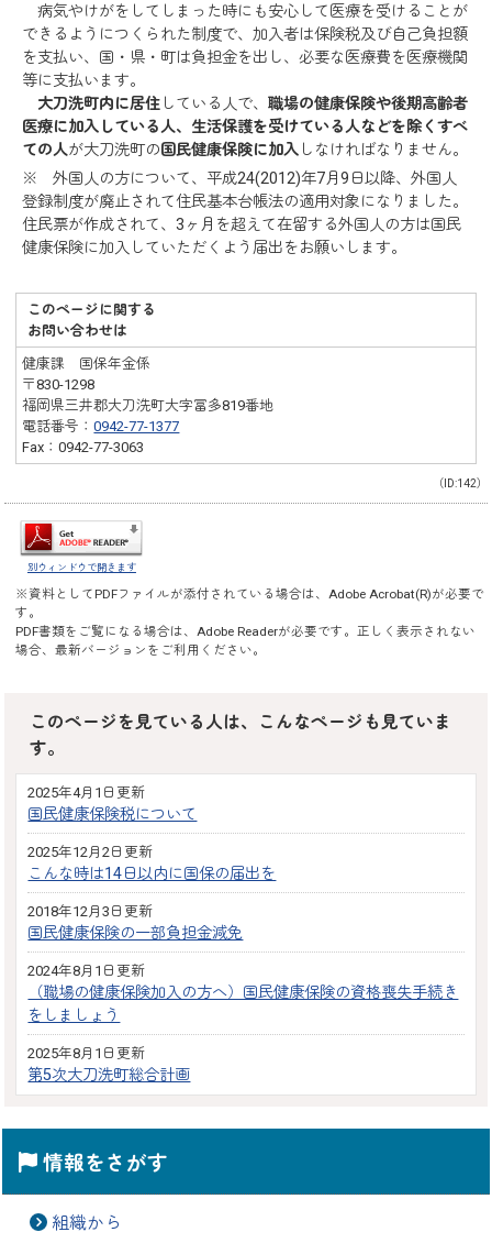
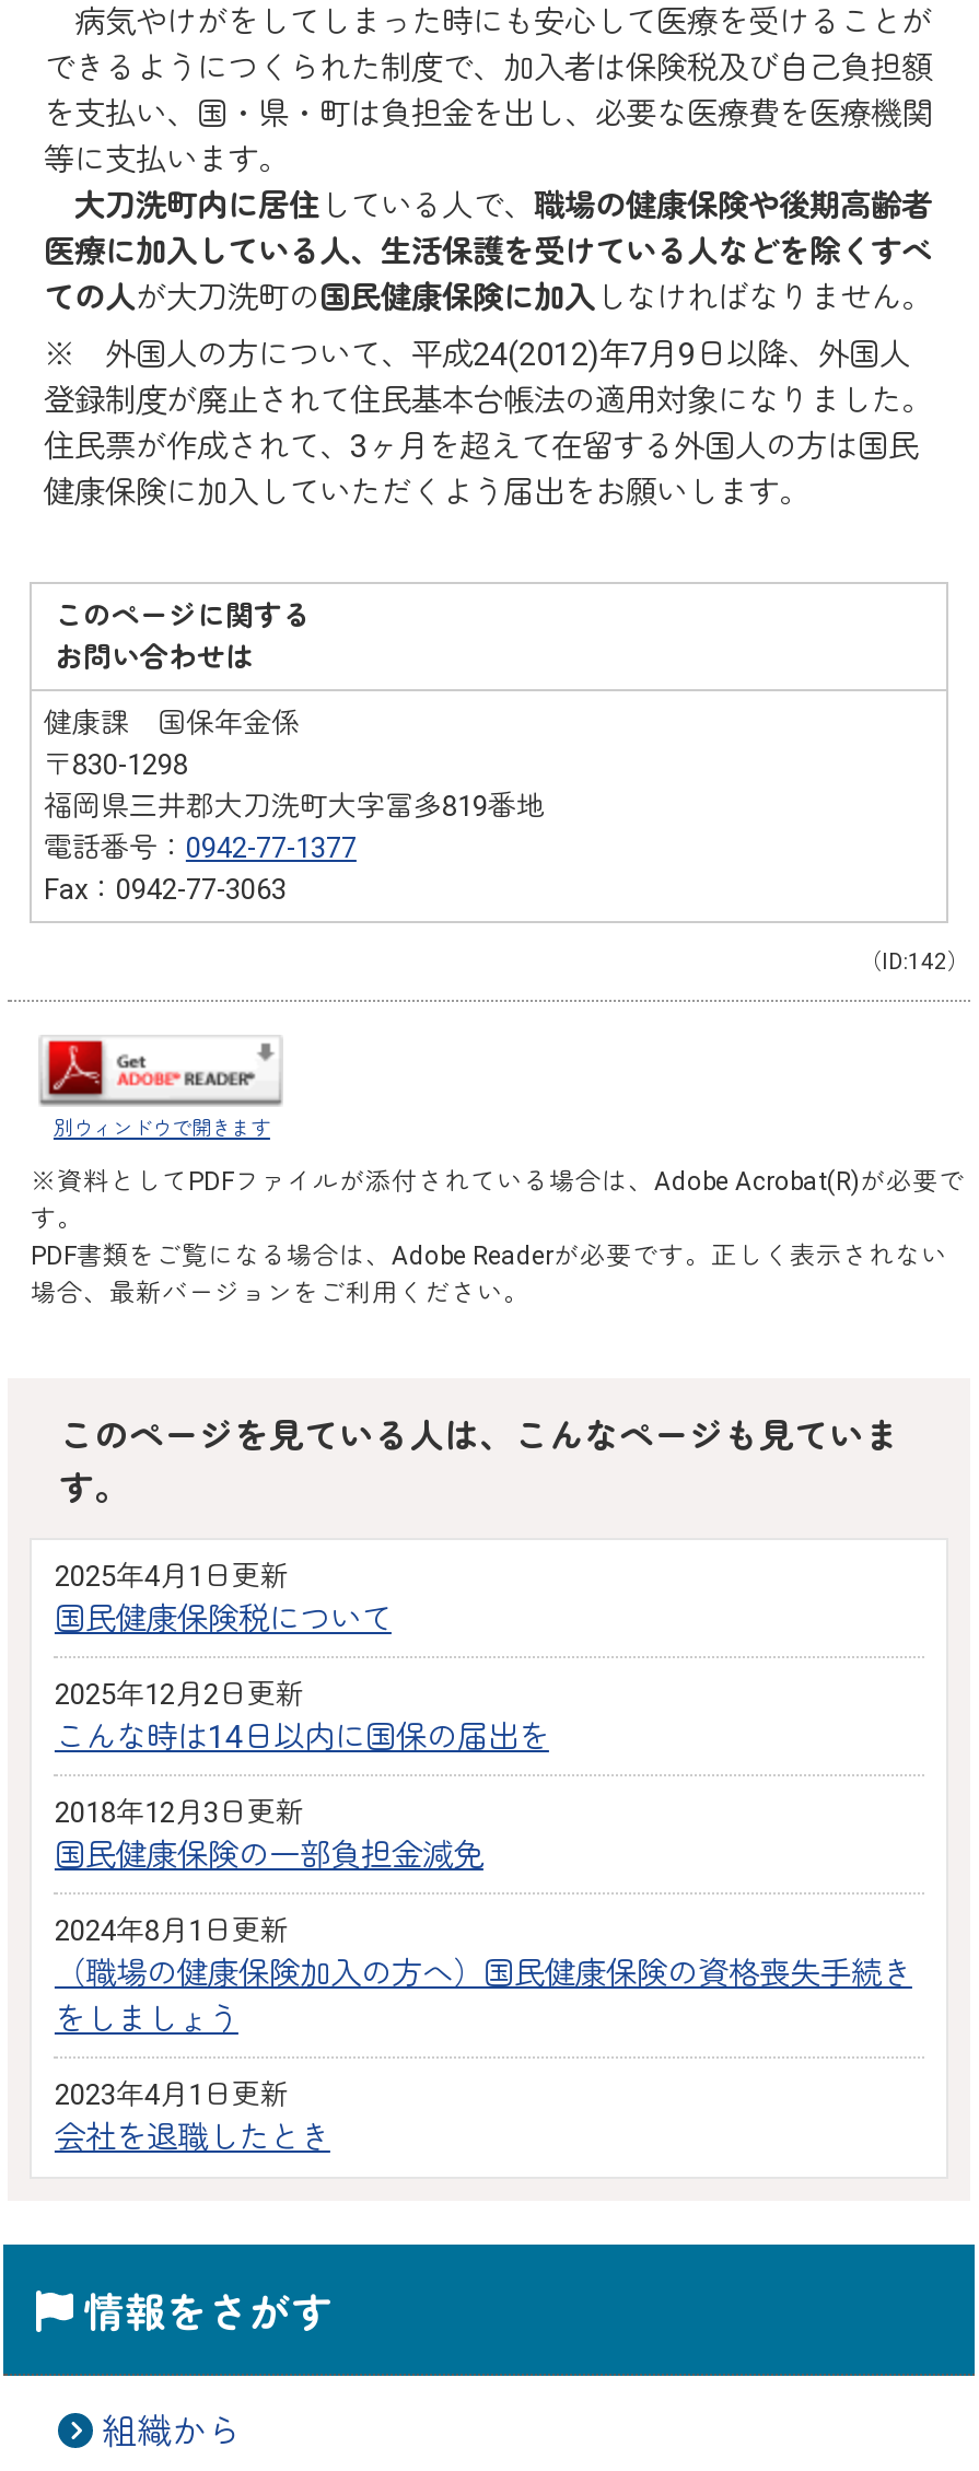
[28,1045,191,1084] 2025年8月1日更新 | 第5次大刀洗町総合計画 -> [55,2078,330,2157] 2023年4月1日更新 | 会社を退職したとき

